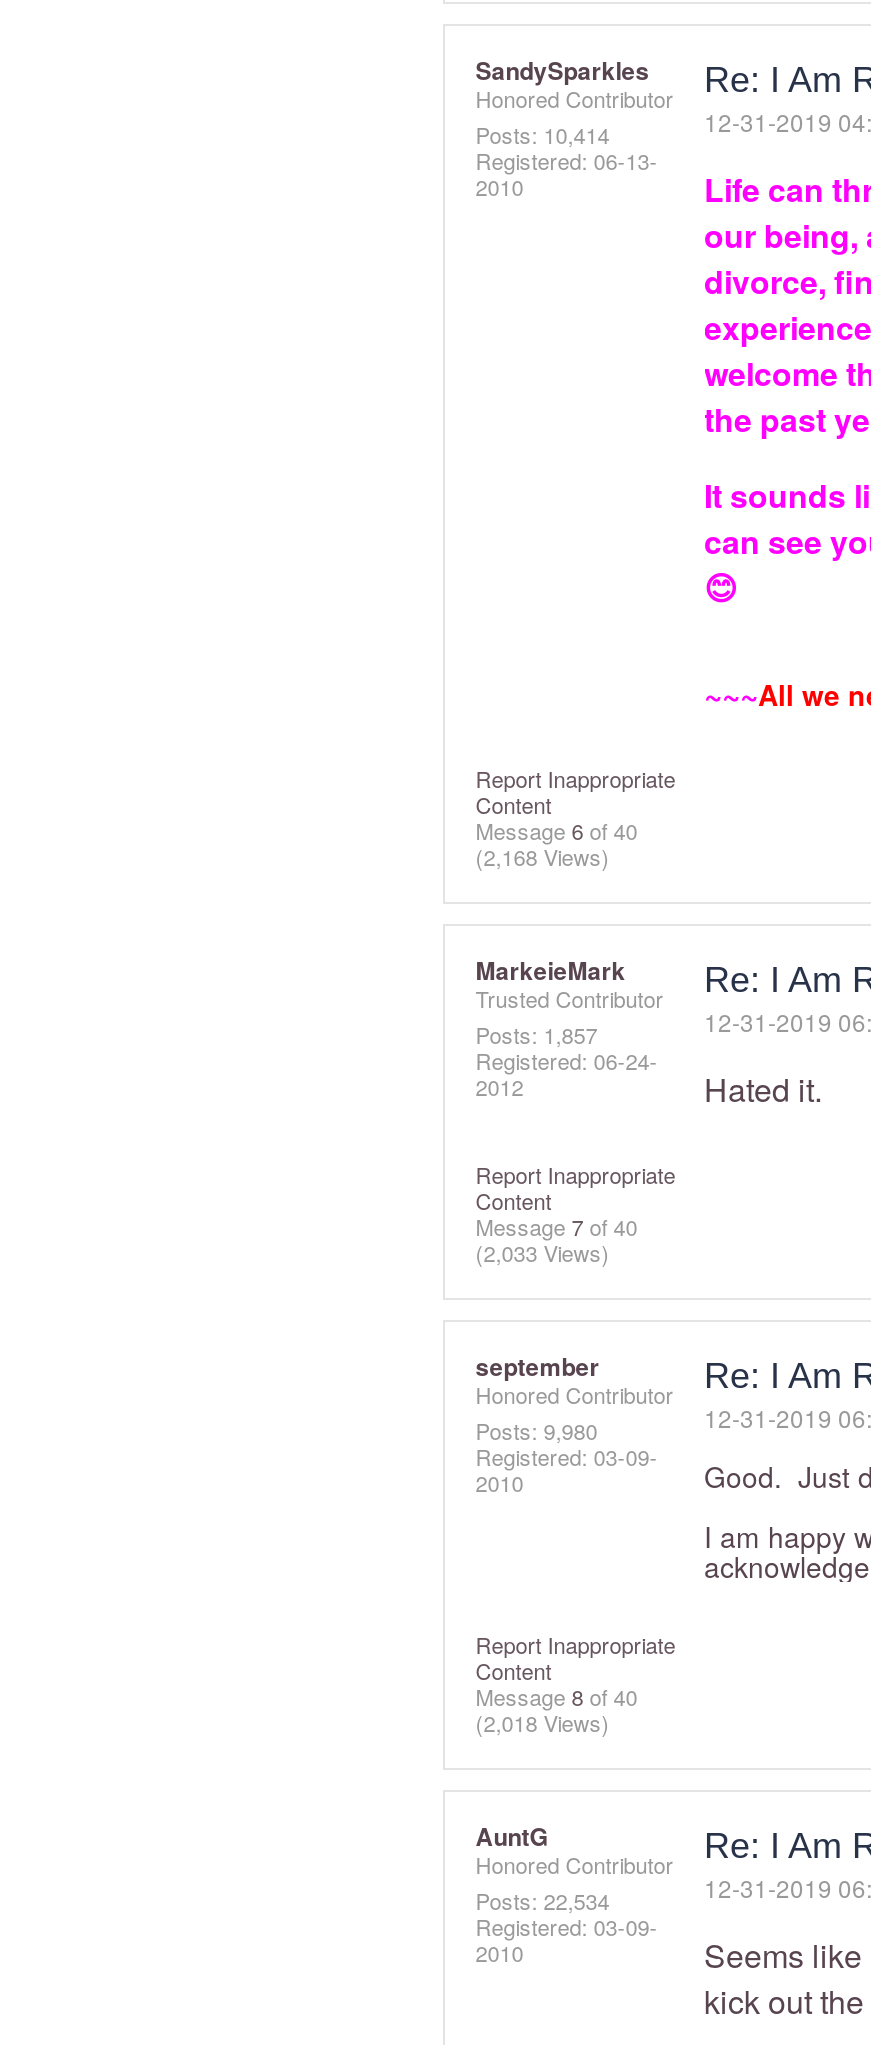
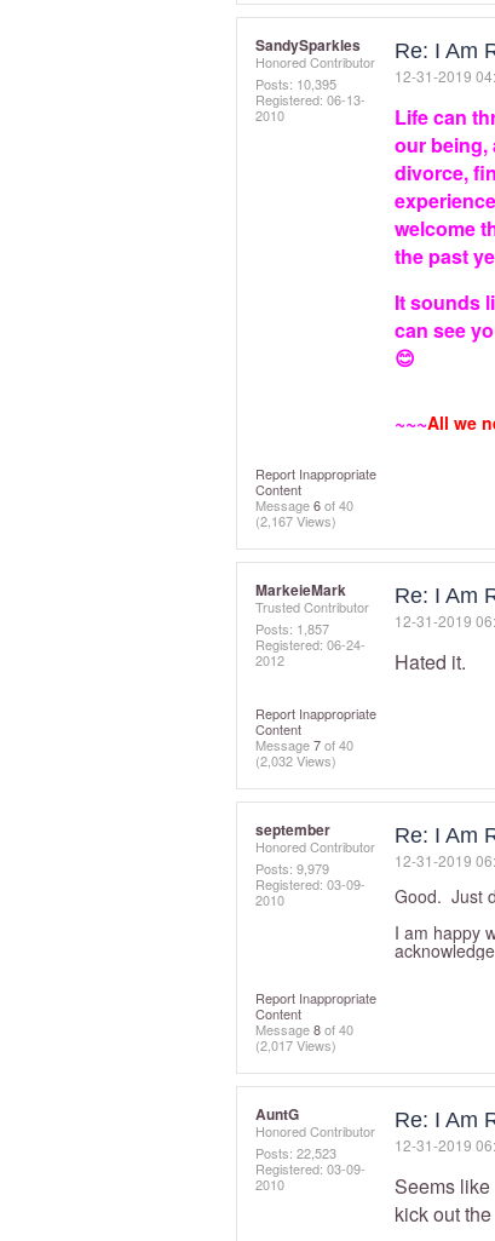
[475,118,609,150] Posts: 10,414 -> [256,74,337,93] Posts: 10,395
[475,840,609,872] (2,168 Views) -> [256,511,337,530] (2,167 Views)
[475,1236,609,1268] (2,033 Views) -> [256,751,337,770] (2,032 Views)
[475,1414,597,1446] Posts: 9,980 -> [256,858,329,878] Posts: 9,979
[475,1706,609,1738] (2,018 Views) -> [256,1035,337,1055] (2,017 Views)
[475,1884,609,1916] Posts: 22,534 -> [256,1143,337,1162] Posts: 22,523

